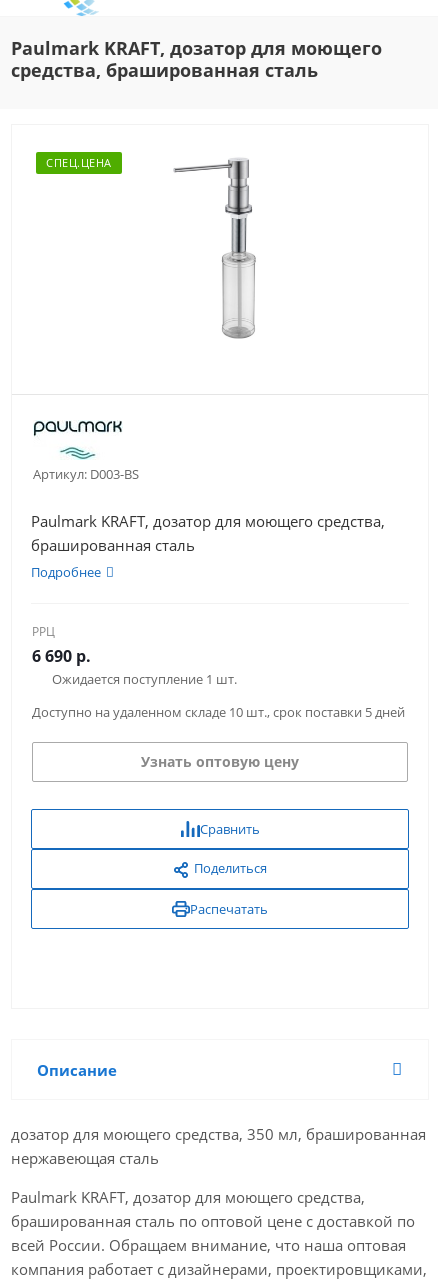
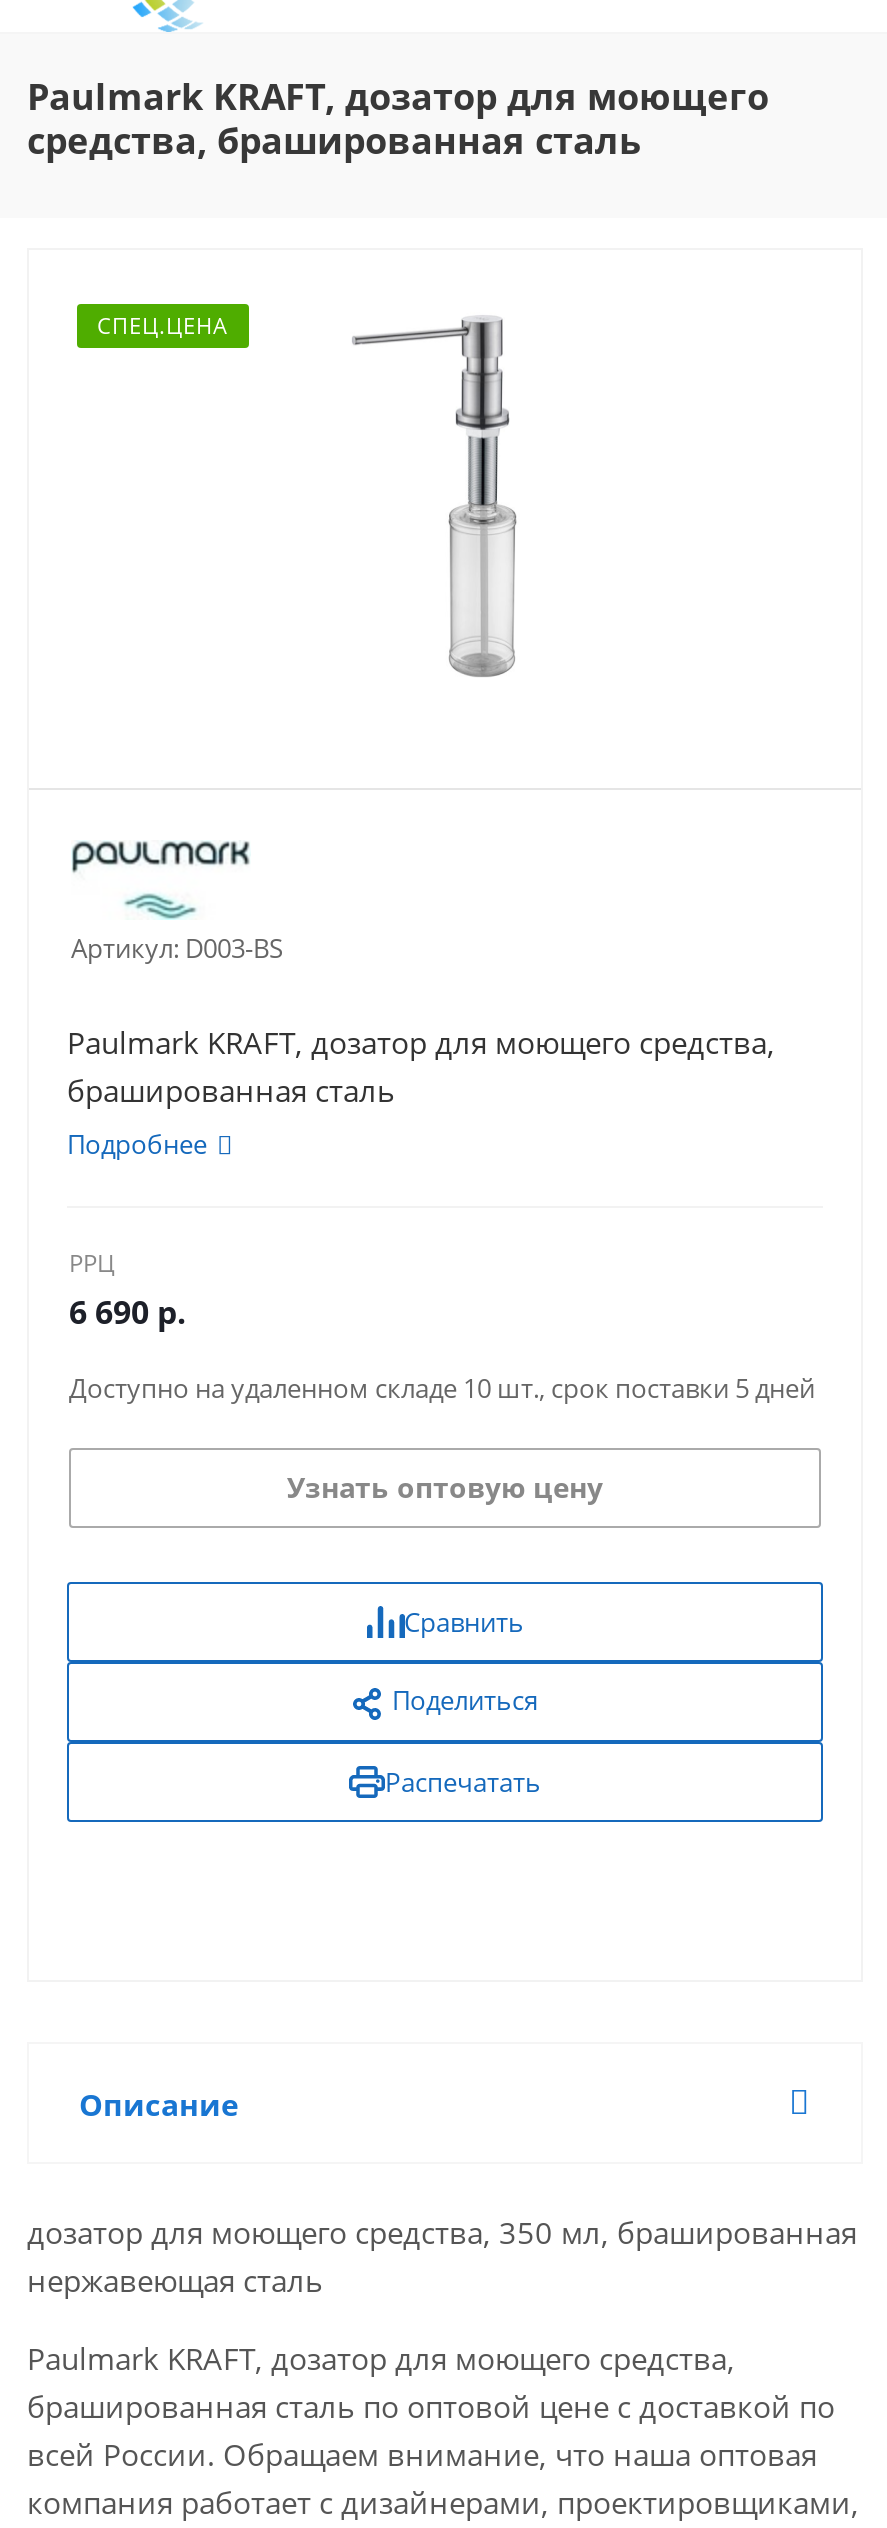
[52,670,237,688] Ожидается поступление 1 шт. -> none

